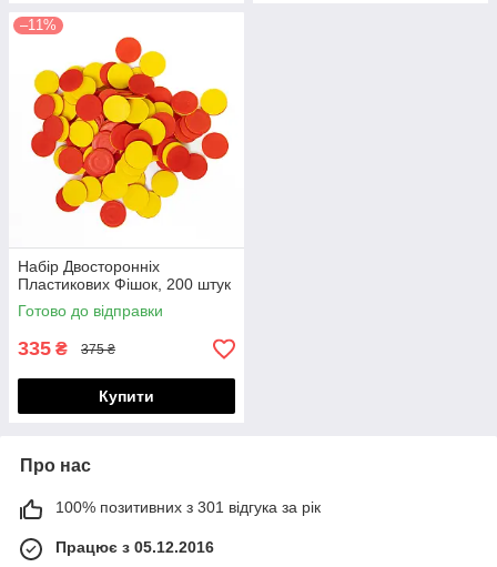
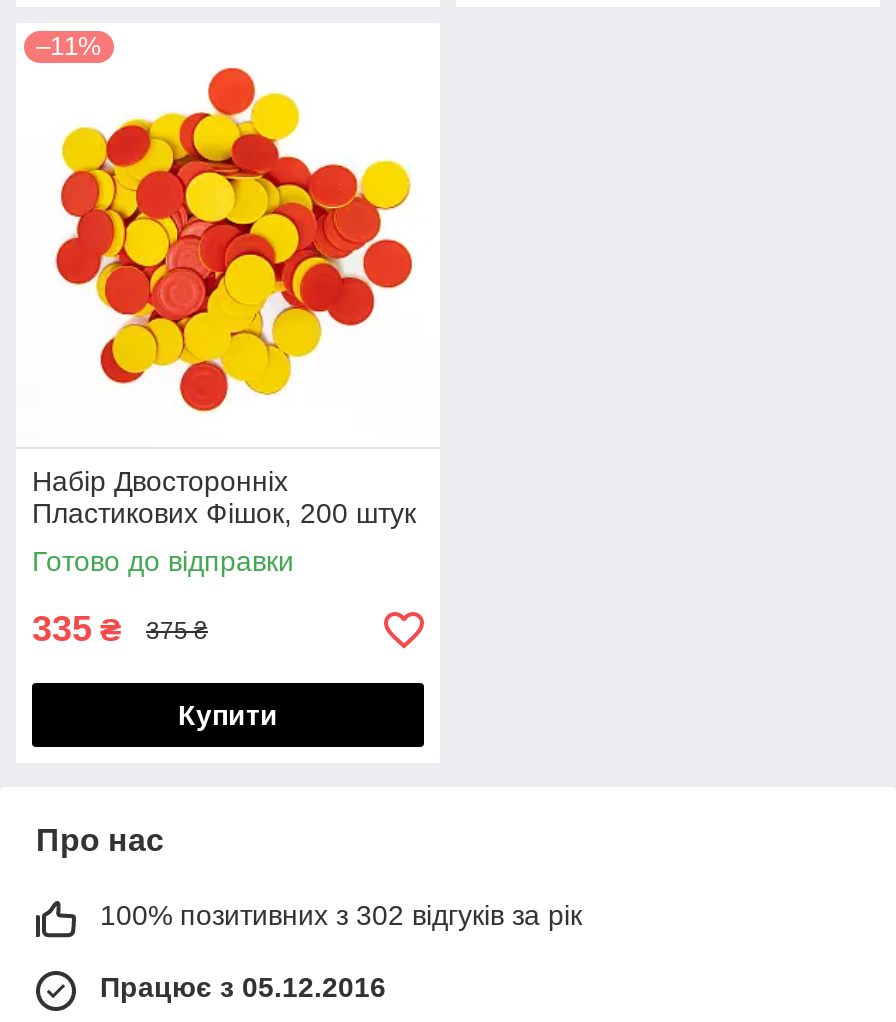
[55,499,321,516] 100% позитивних з 301 відгука за рік -> [100,900,582,932] 100% позитивних з 302 відгуків за рік

